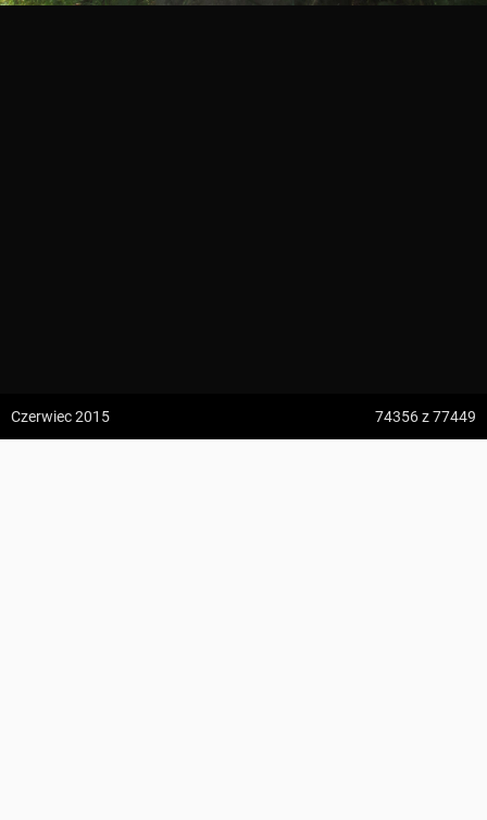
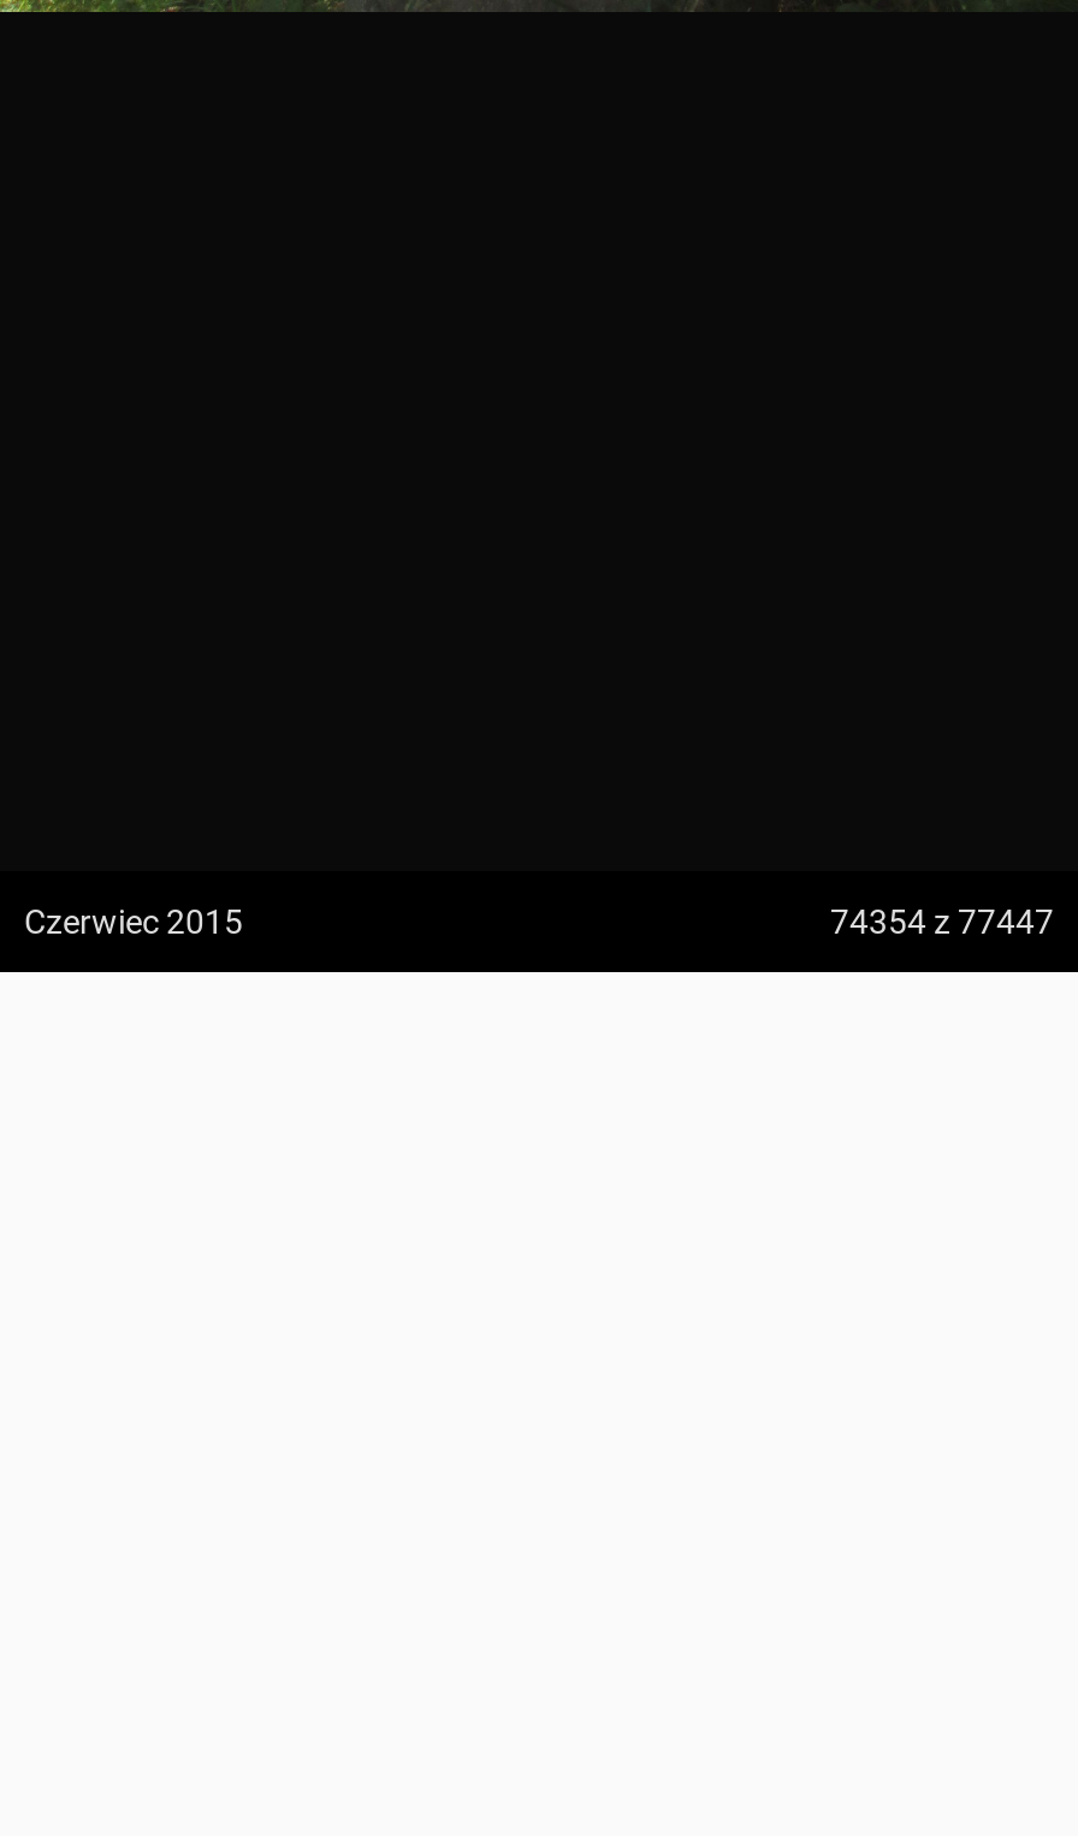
[375,408,476,425] 74356 z 77449 -> [830,902,1054,941] 74354 z 77447

